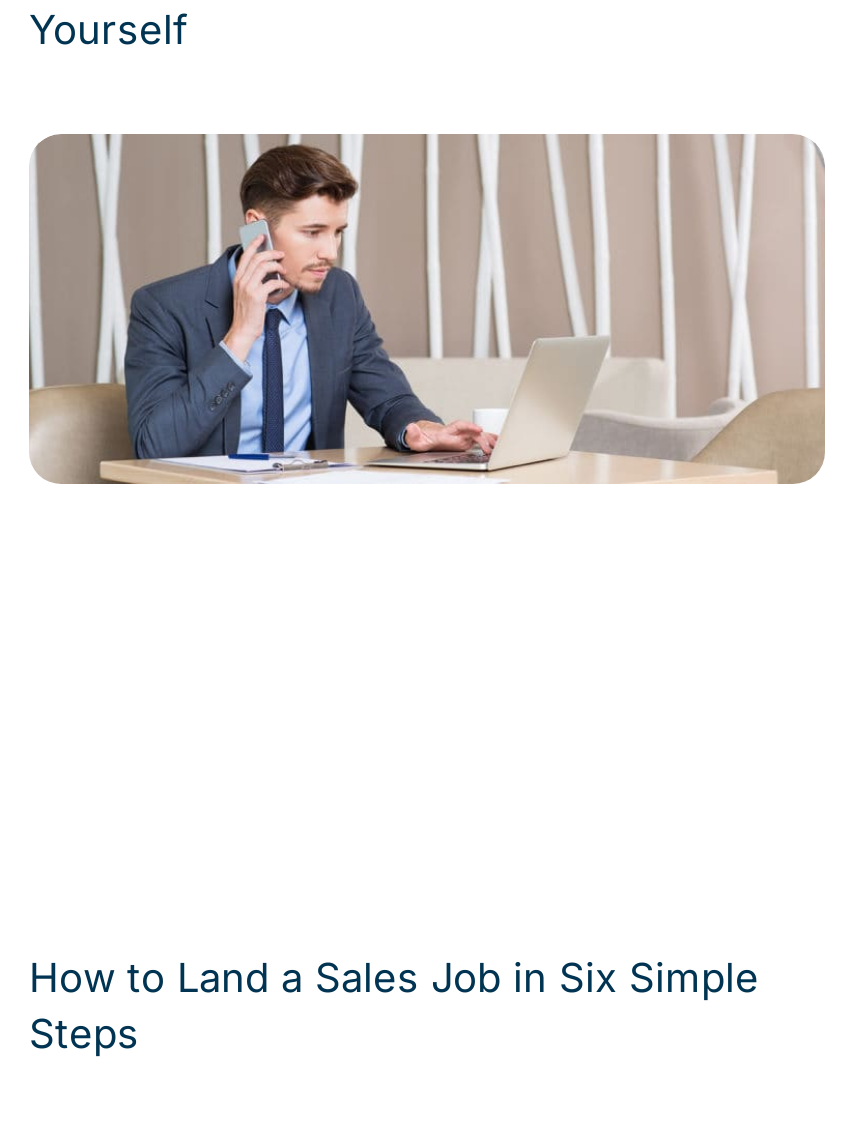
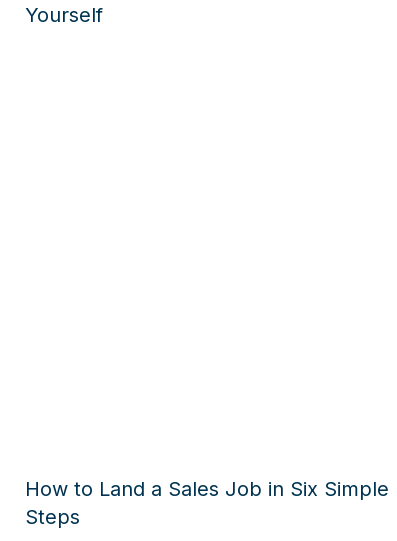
[27,132,827,486] [image] -> none

